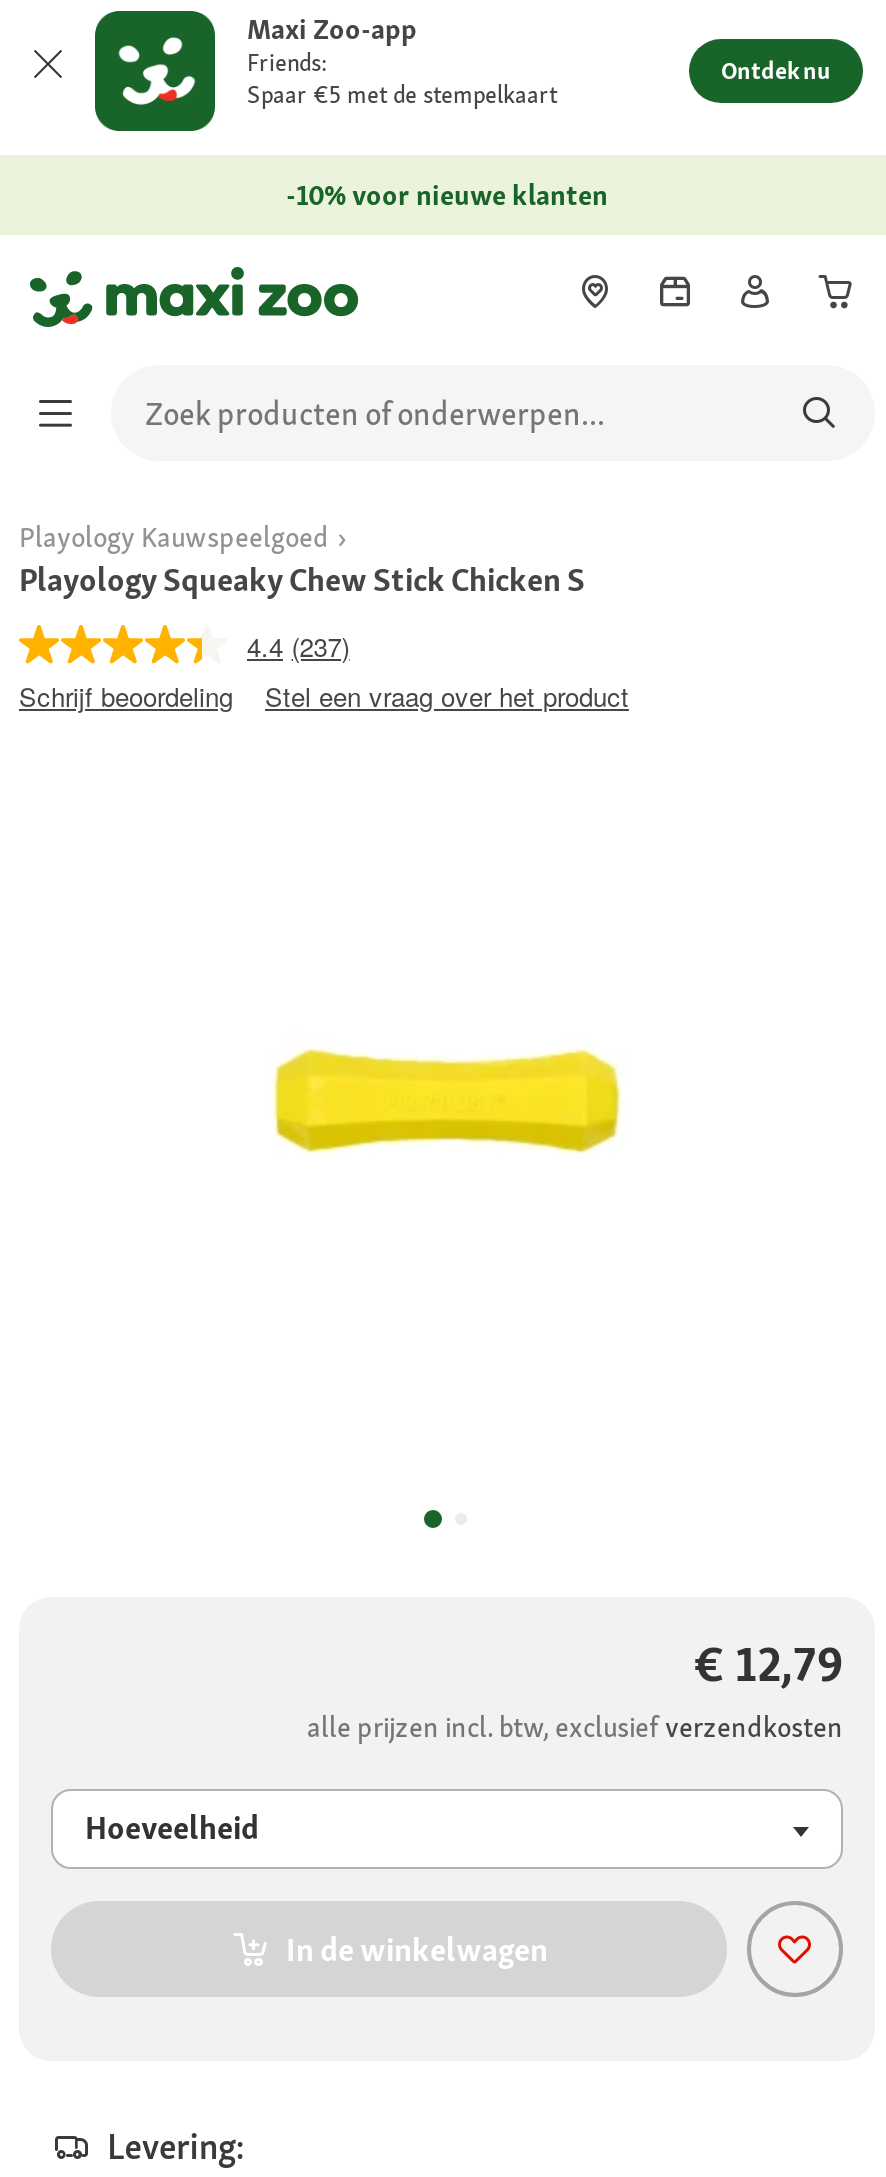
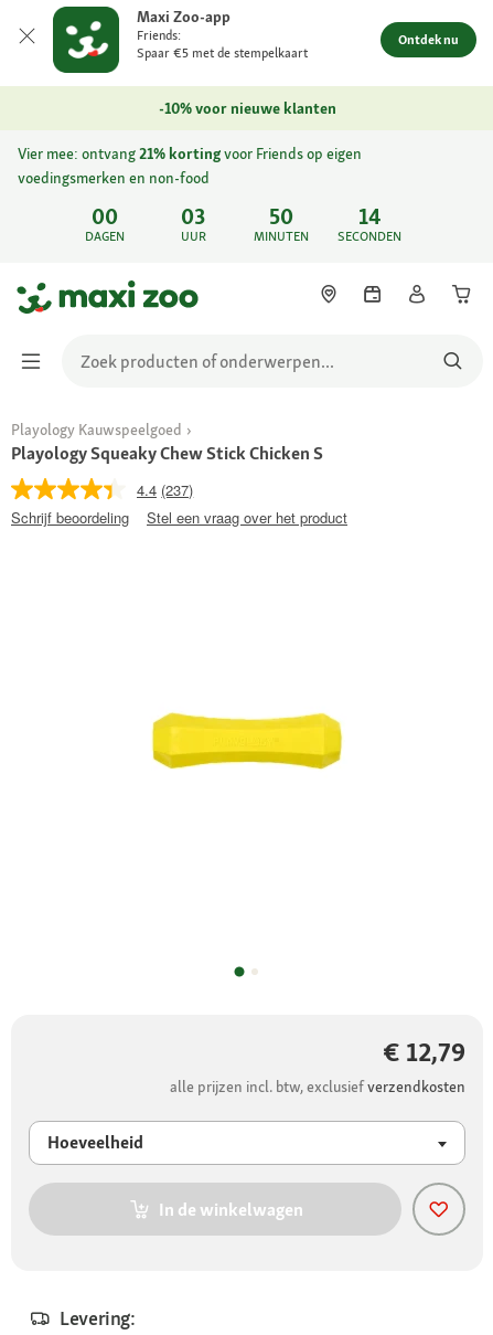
none -> [18,144,362,188] Vier mee: ontvang 21% kortingvoor Friends op eigen | voedingsmerken en non-food
none -> [85,202,125,245] 00 | DAGEN
none -> [181,202,206,245] 03 | UUR
none -> [254,202,309,245] 50 | MINUTEN
none -> [338,202,402,245] 14 | SECONDEN

